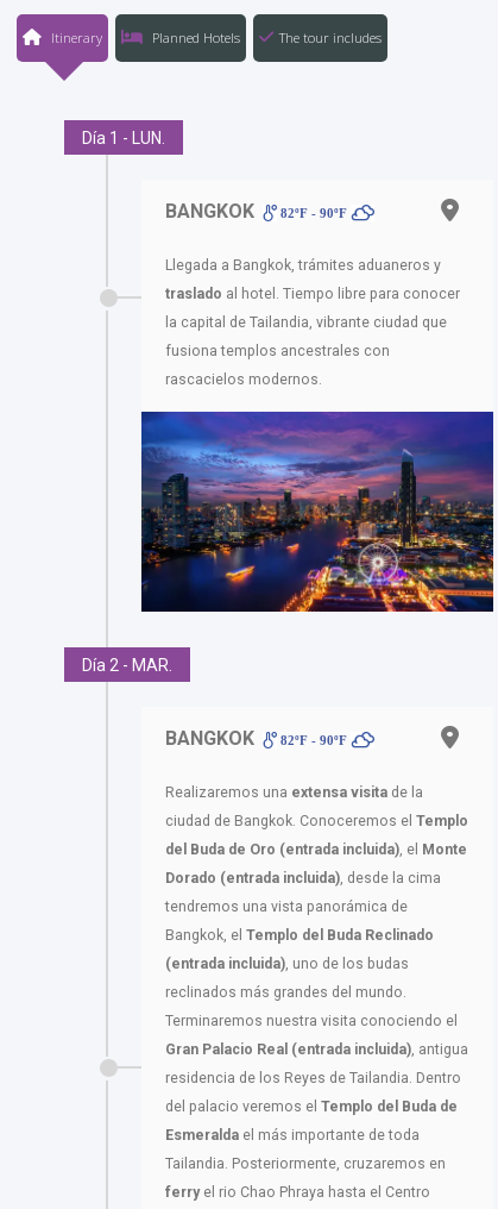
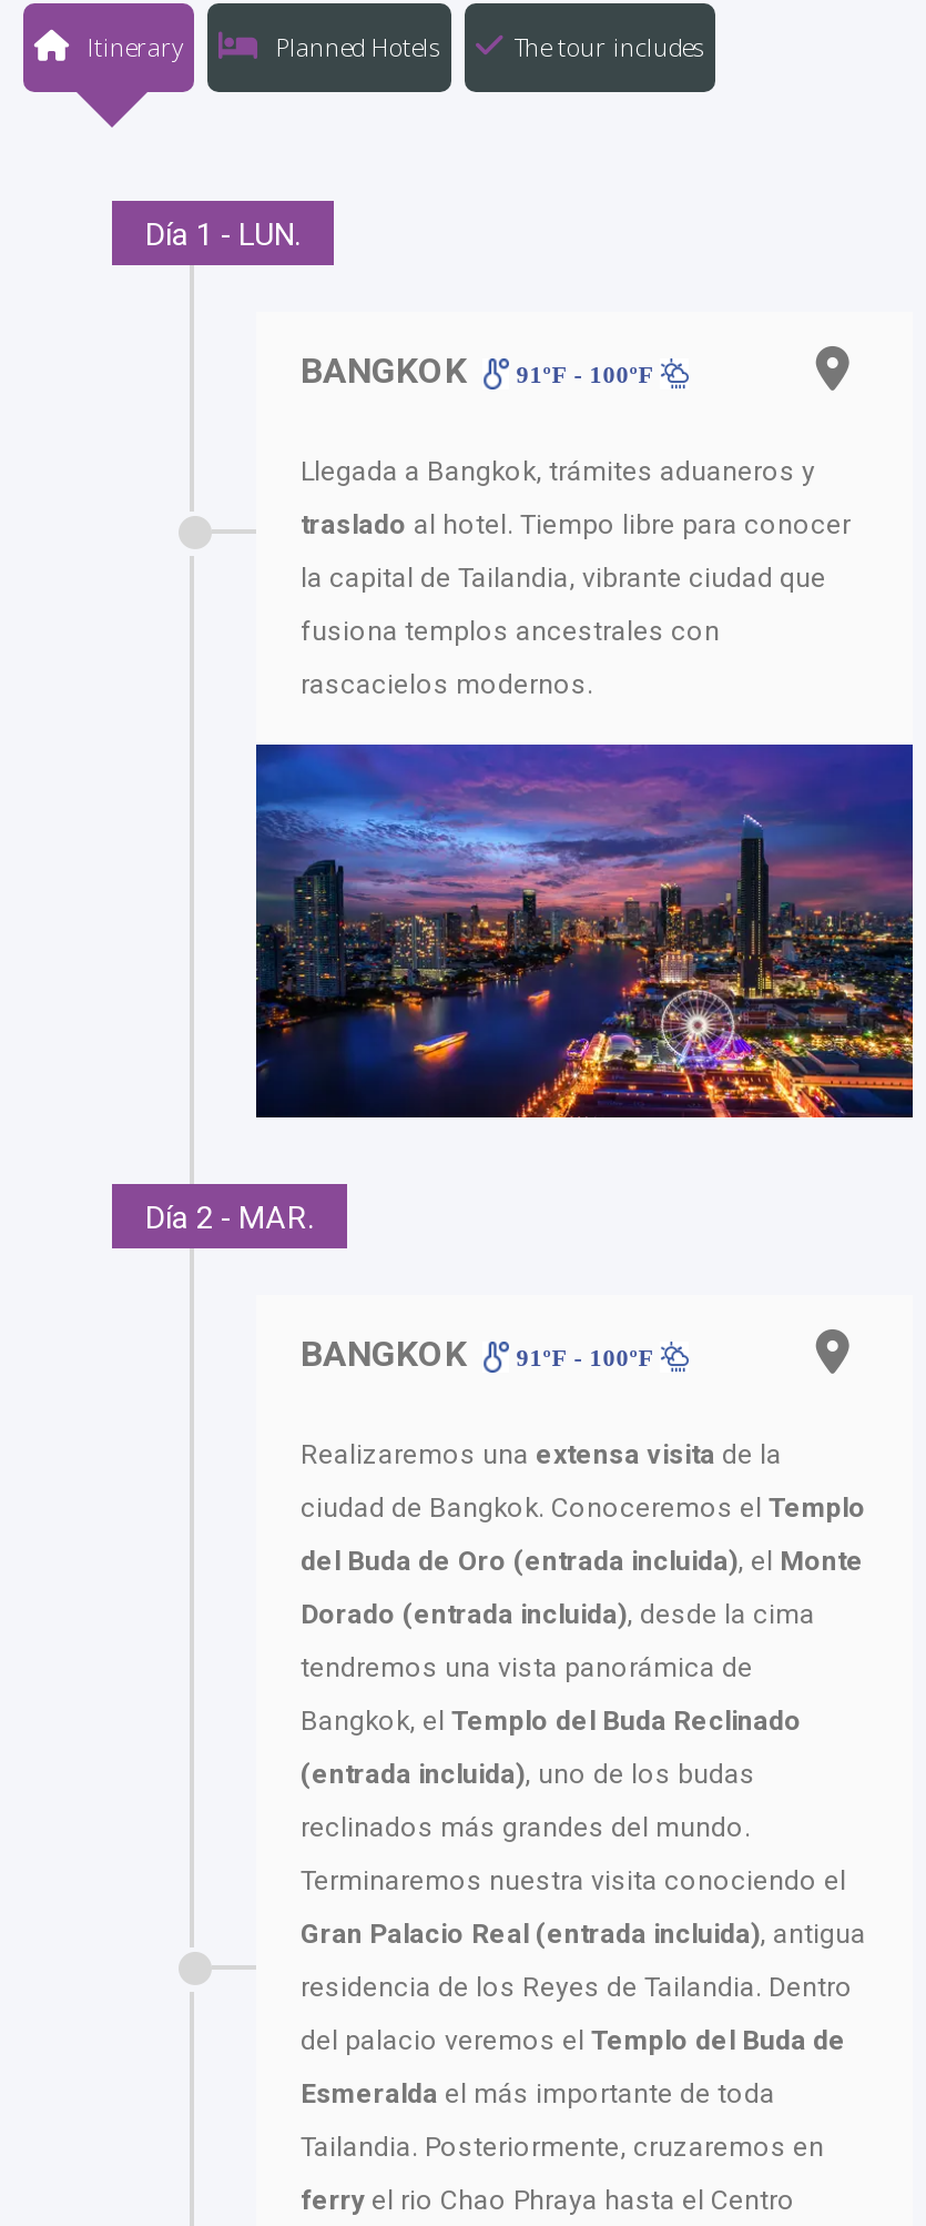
[165,200,351,223] BANGKOK 82ºF - 90ºF -> [301,350,660,392] BANGKOK 91ºF - 100ºF
[165,728,351,750] BANGKOK 82ºF - 90ºF -> [301,1334,660,1376] BANGKOK 91ºF - 100ºF

